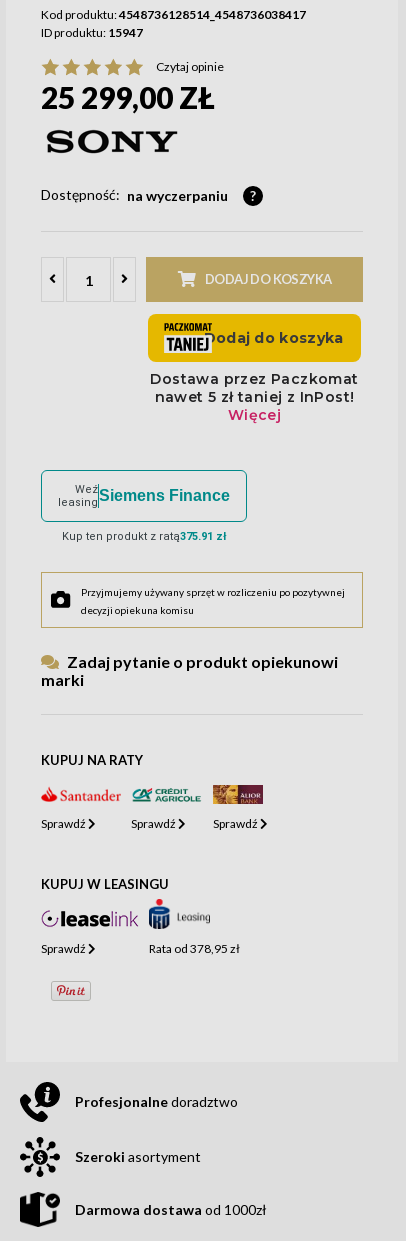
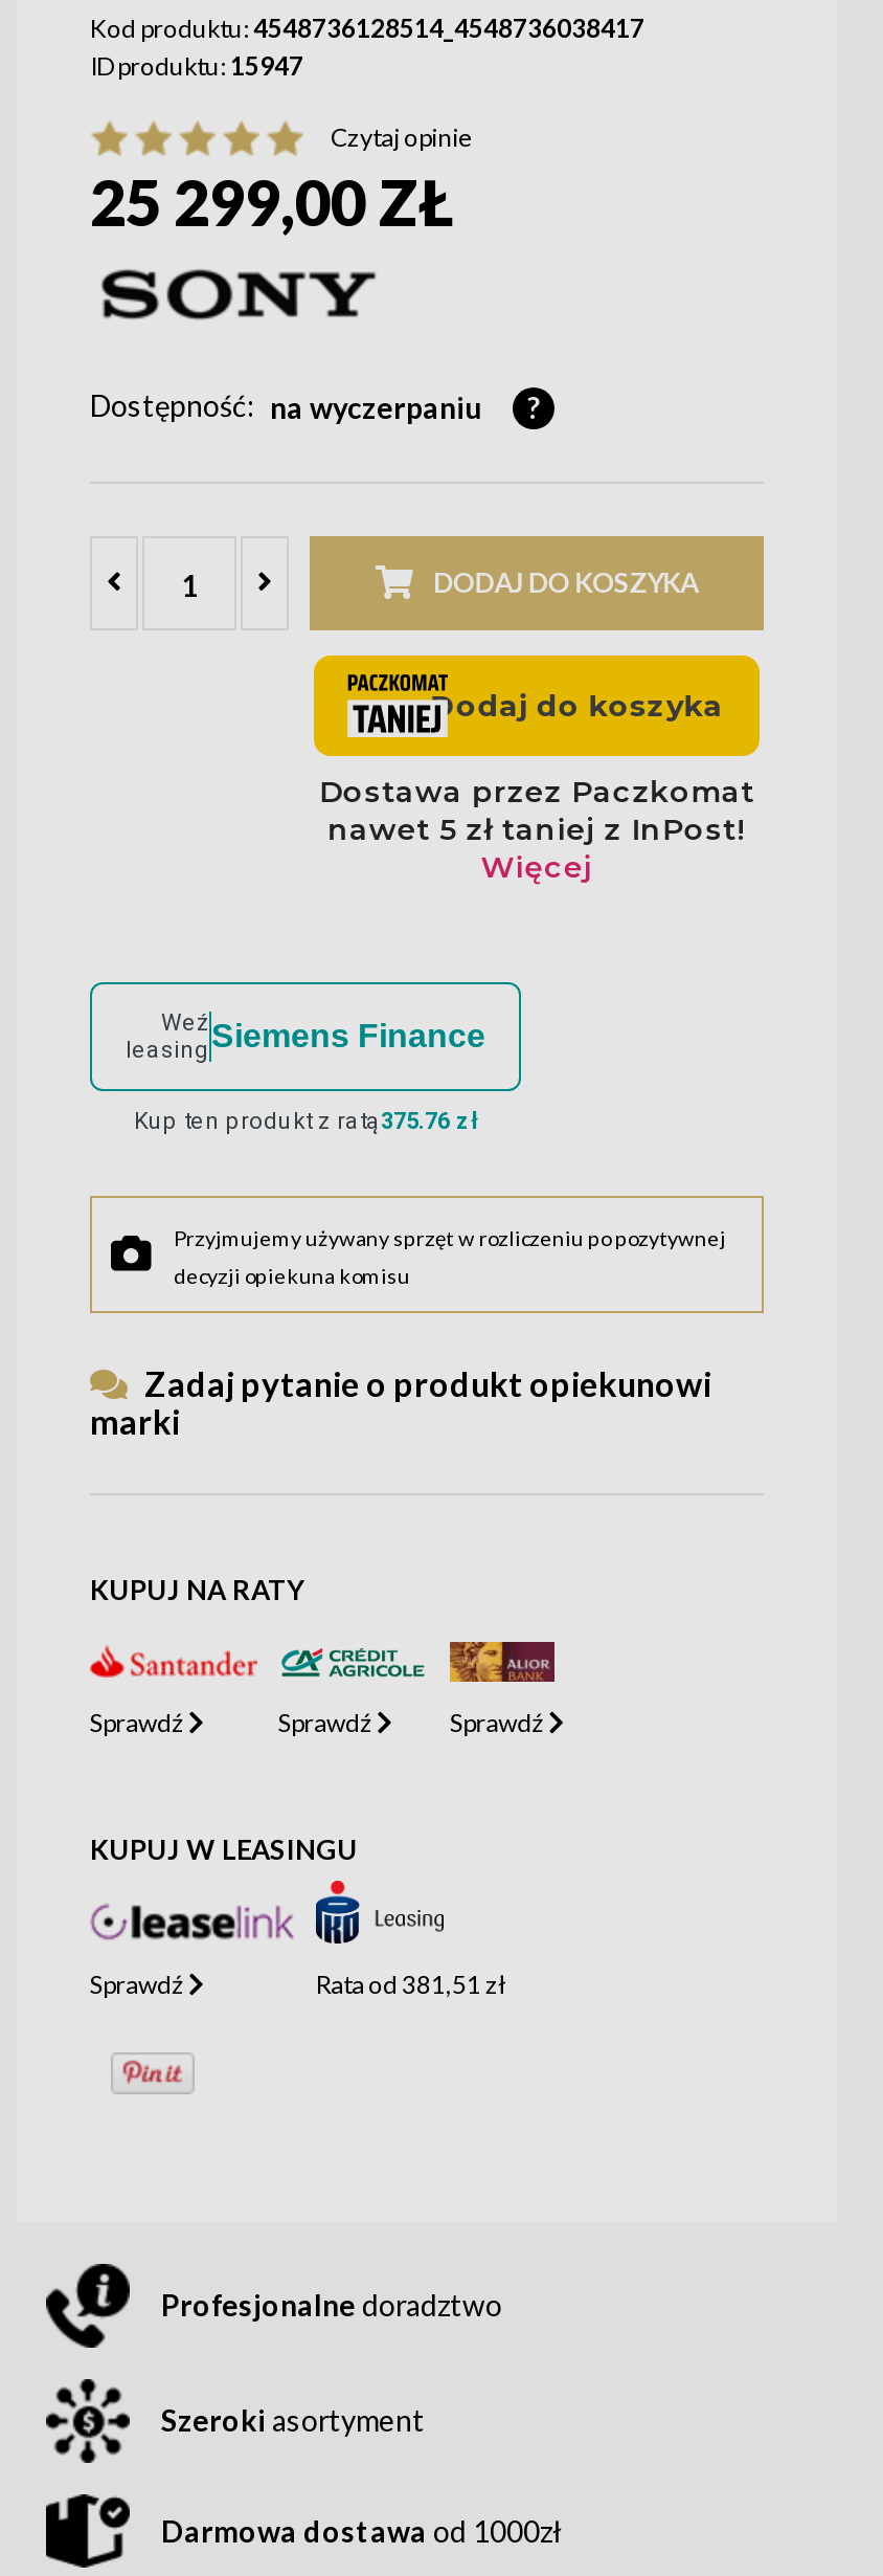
[62,530,226,543] Kup ten produkt z ratą 375.91 zł -> [134,1107,477,1134] Kup ten produkt z ratą 375.76 zł
[149,941,240,956] Rata od 378,95 zł -> [316,1968,506,1999] Rata od 381,51 zł

